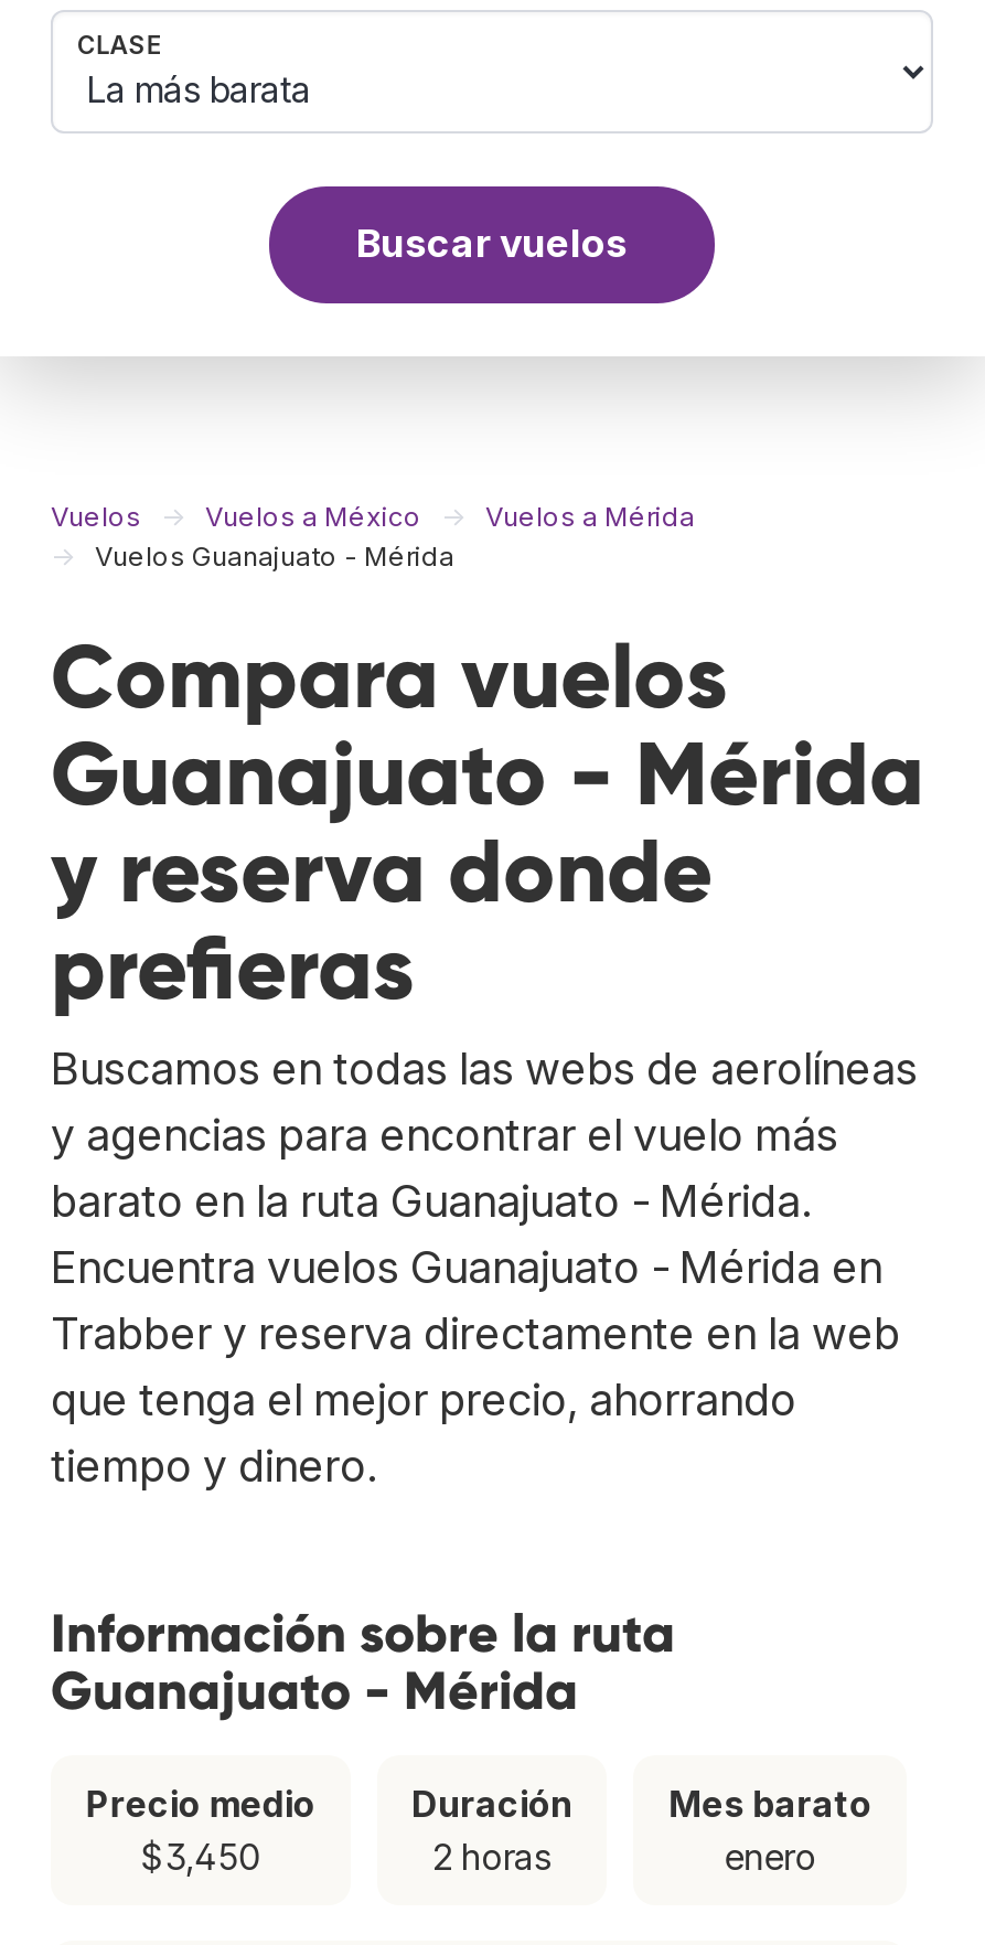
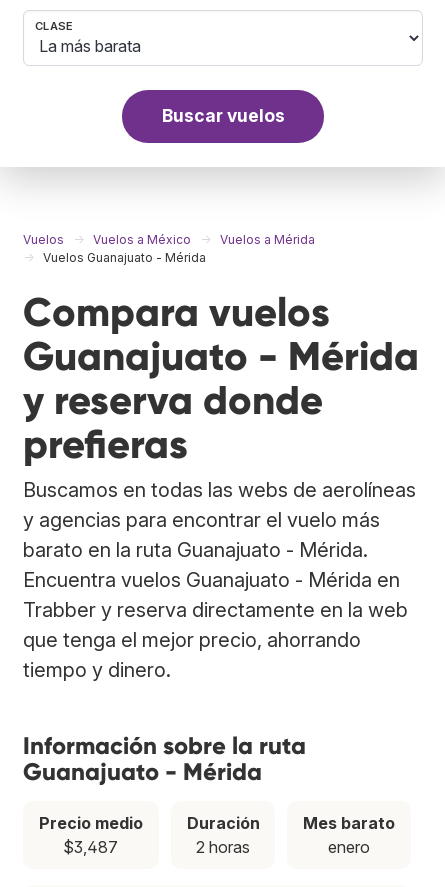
[141,1834,260,1878] $3,450 -> [63,837,118,857] $3,487

